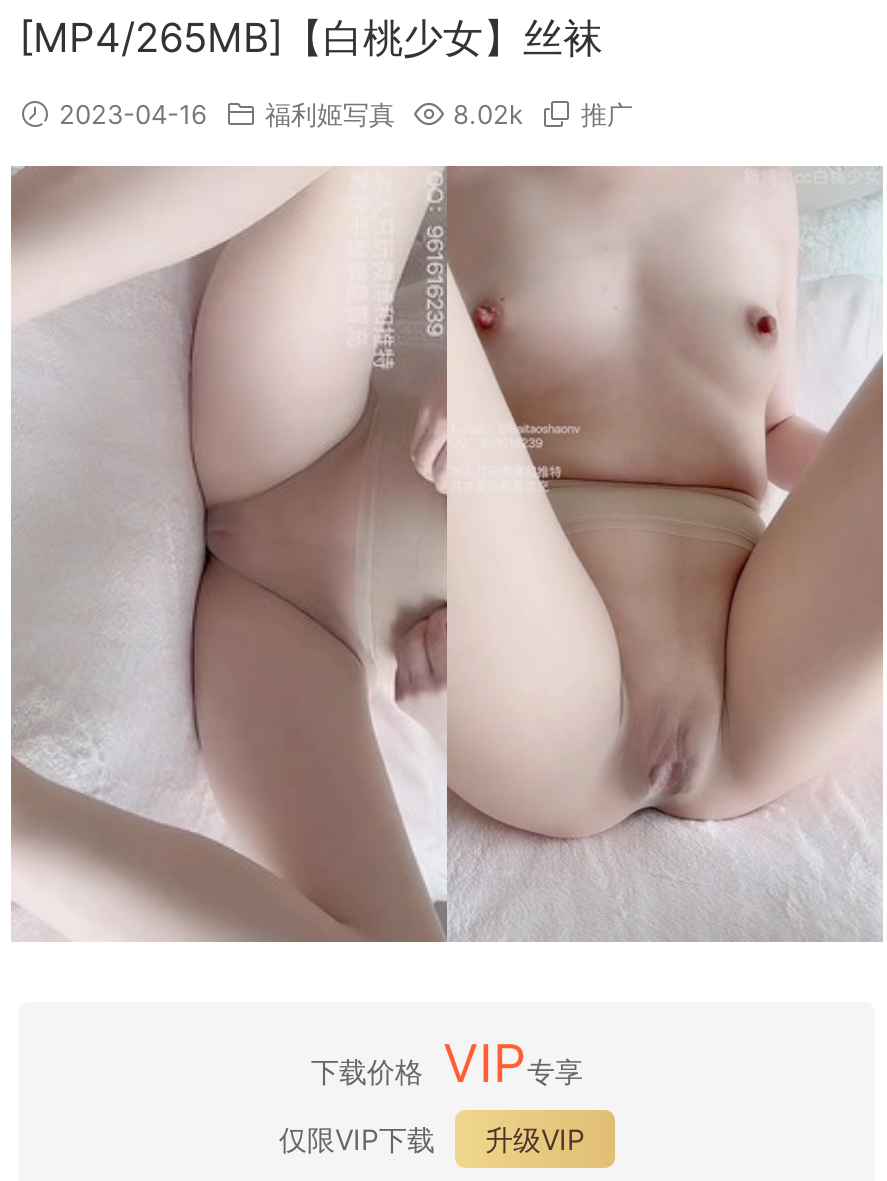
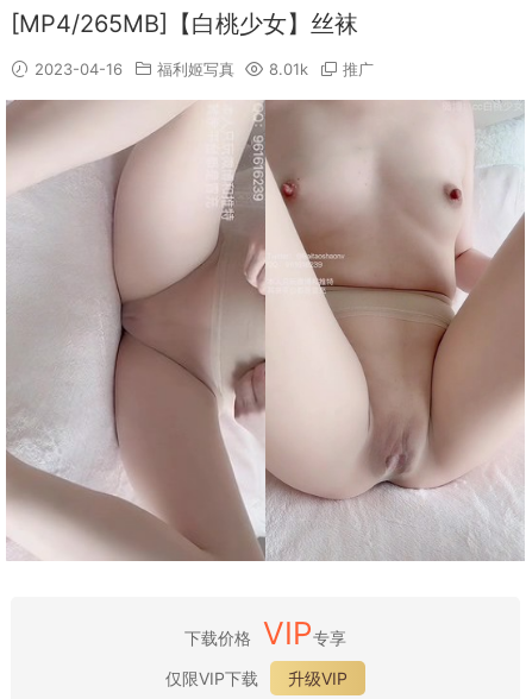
[51,98,633,130] 2023-04-16 福利姬写真 8.02k 推广 -> [30,59,374,78] 2023-04-16 福利姬写真 8.01k 推广

